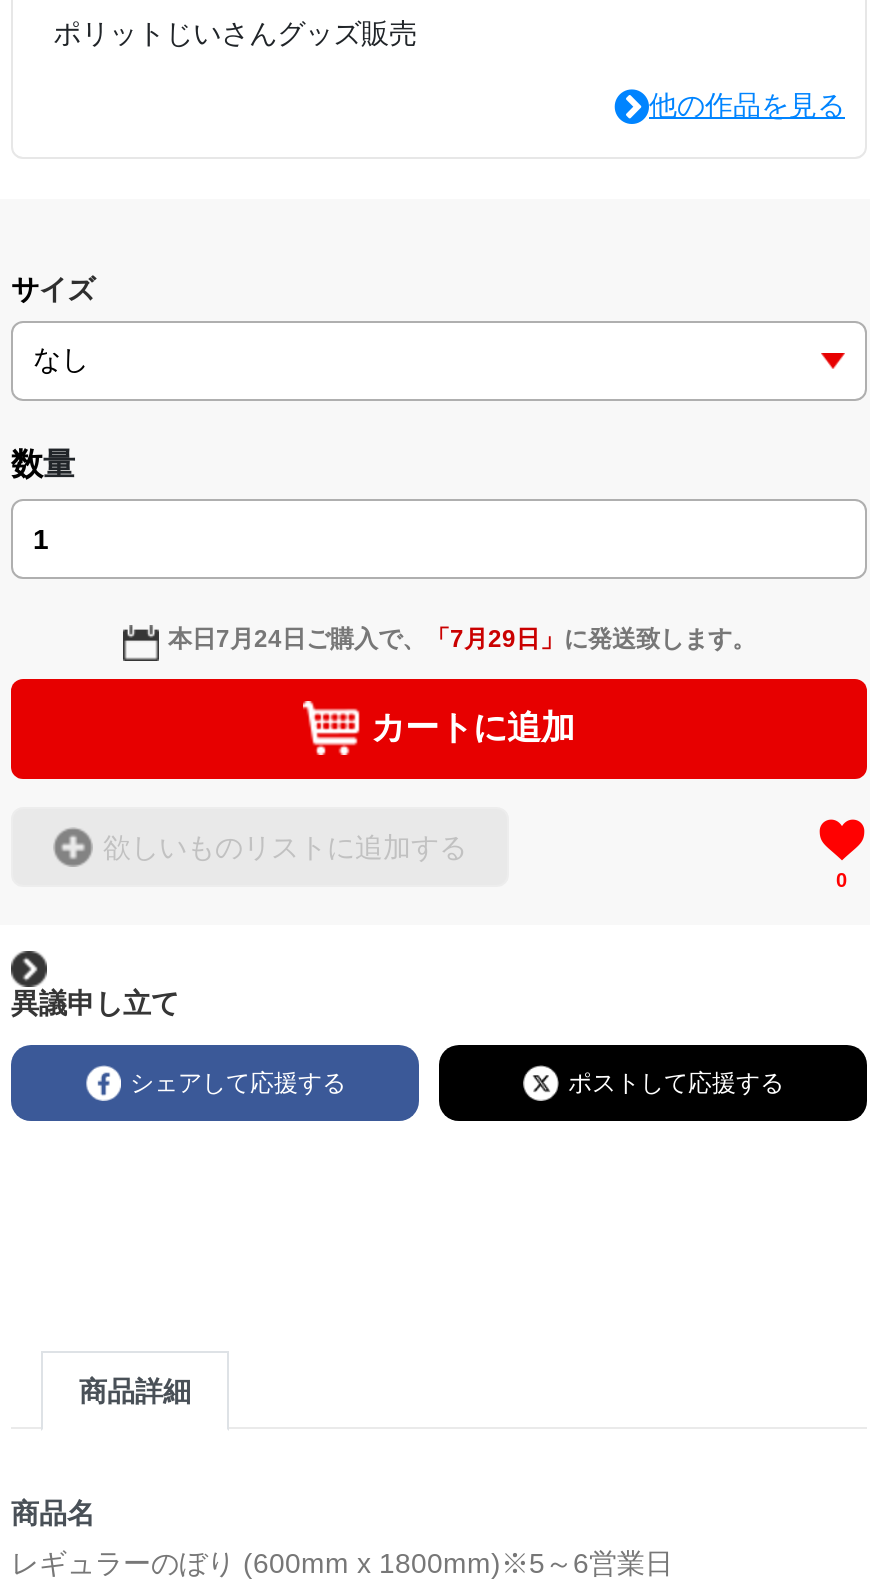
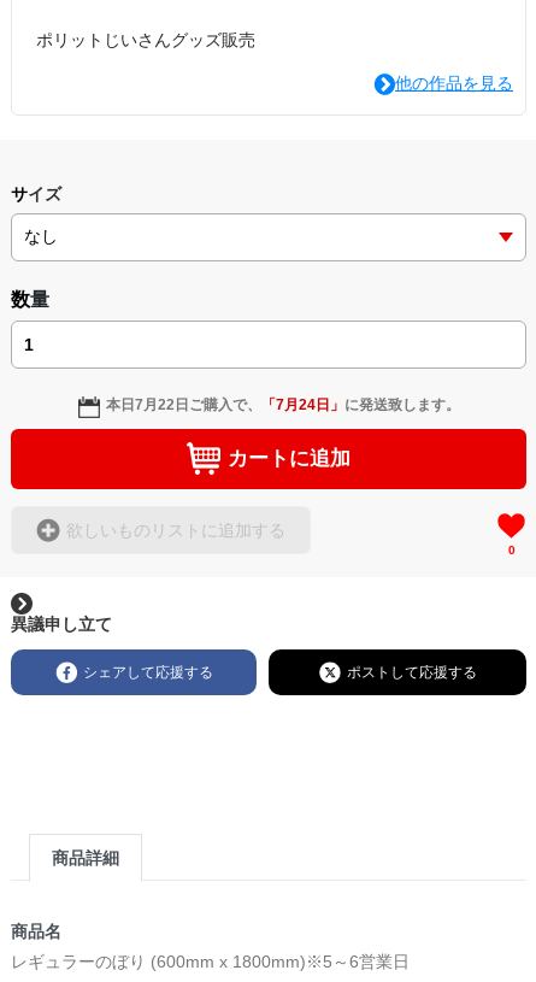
[168,624,756,652] 本日7月24日ご購入で、「7月29日」に発送致します。 -> [105,396,460,413] 本日7月22日ご購入で、「7月24日」に発送致します。

